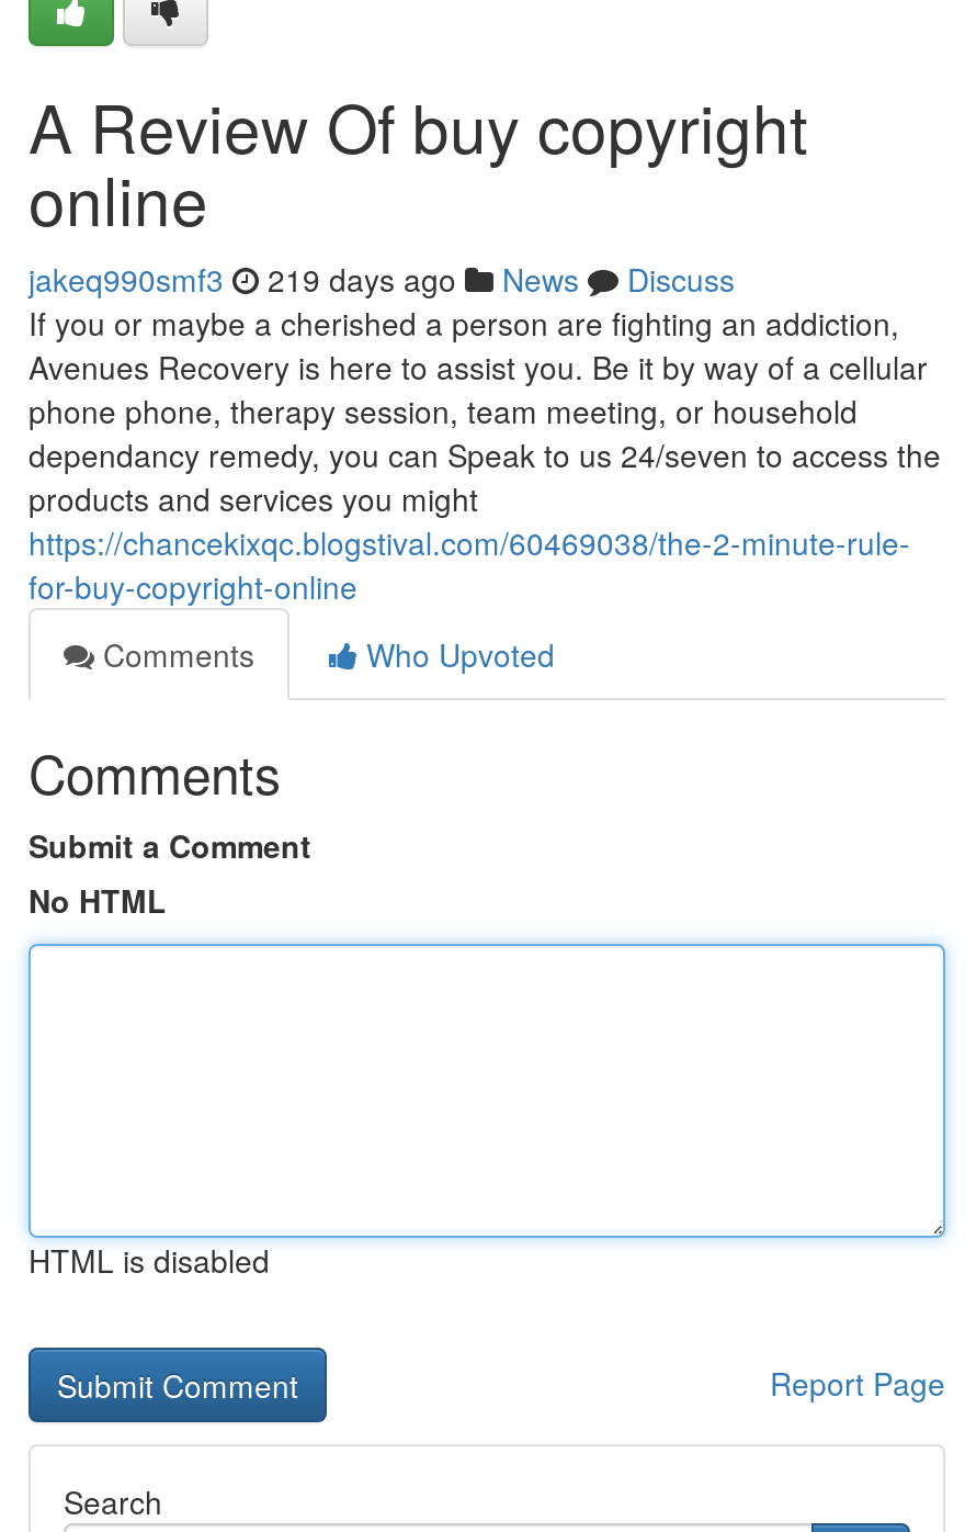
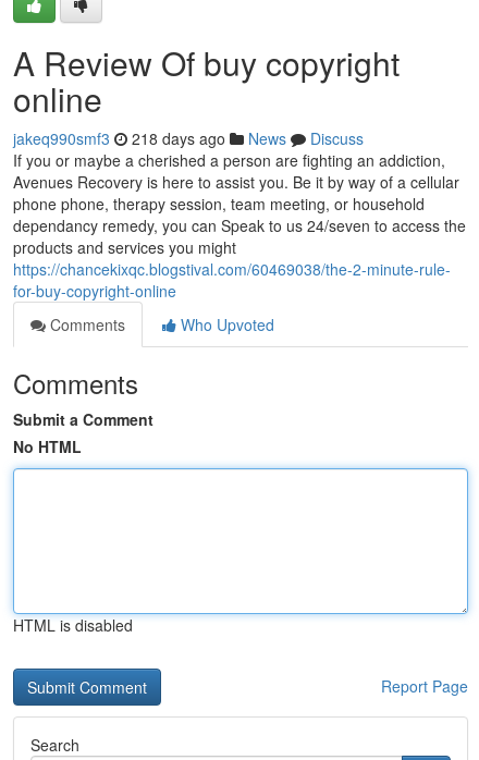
[29,257,735,301] jakeq990smf3 219 days ago News Discuss -> [13,127,364,149] jakeq990smf3 218 days ago News Discuss

